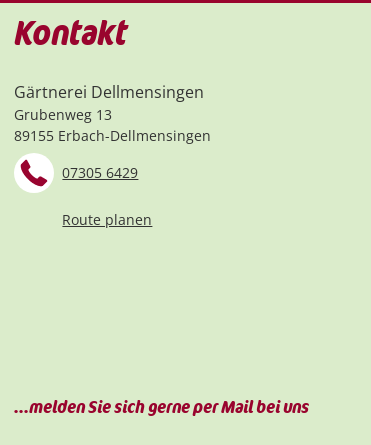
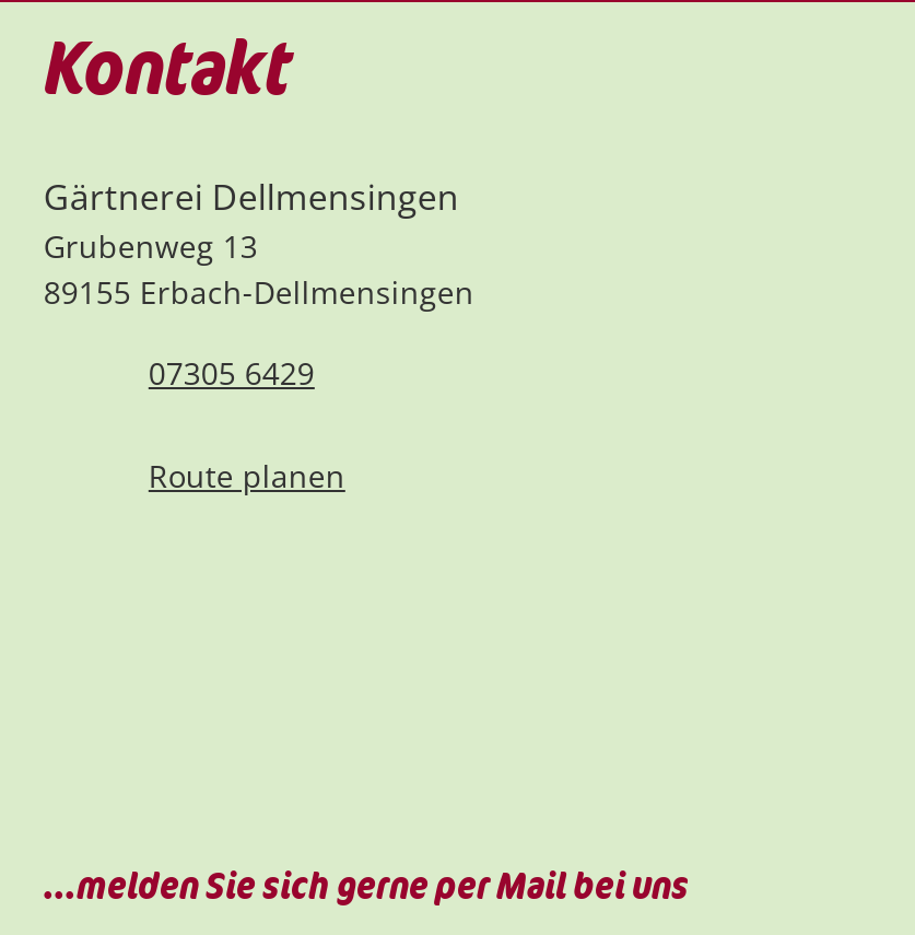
[14,153,54,193] [image] -> none

